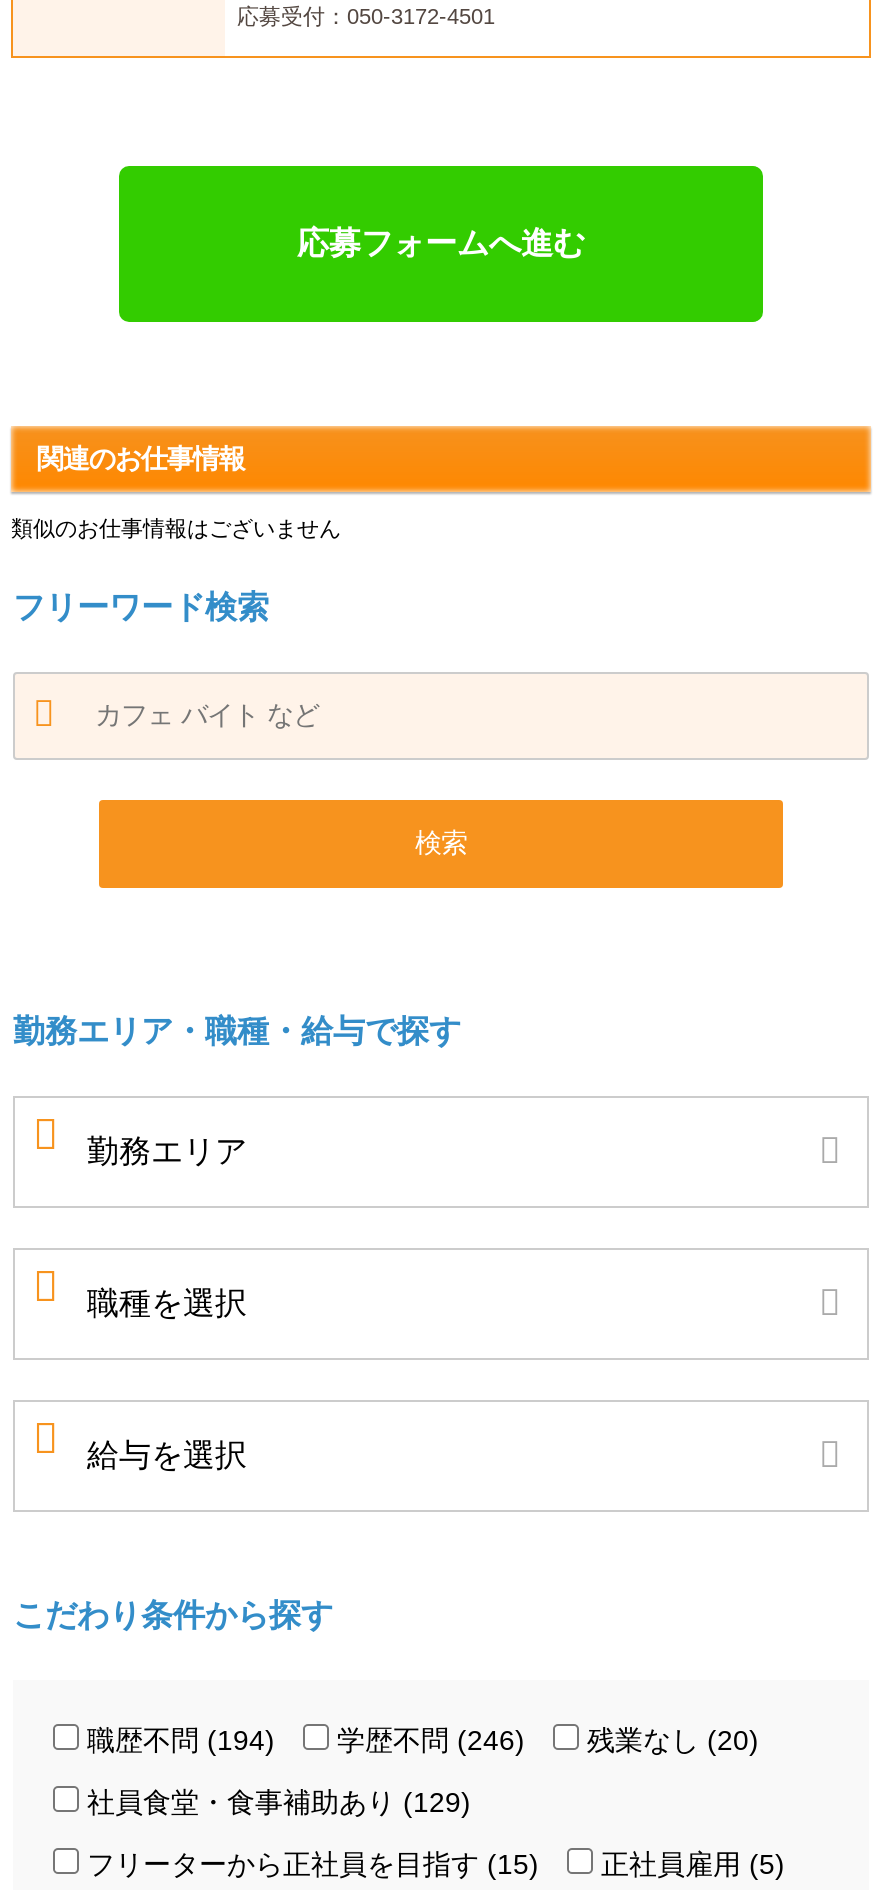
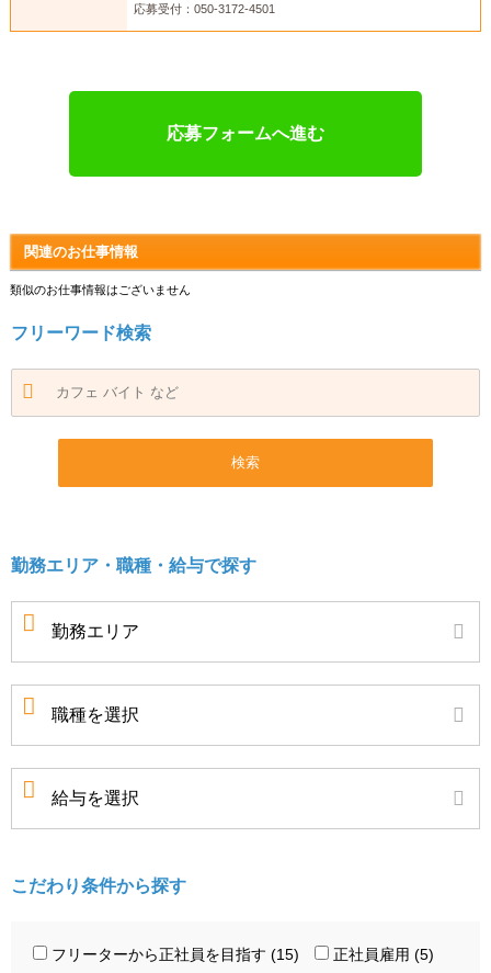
[79,1723,759,1817] 職歴不問 (194) | 学歴不問 (246) | 残業なし (20) | 社員食堂・食事補助あり (129) -> none

